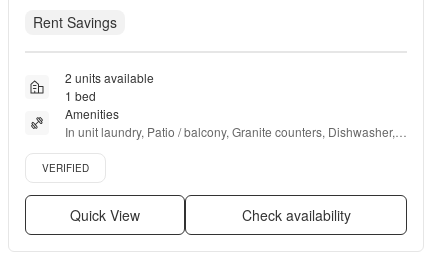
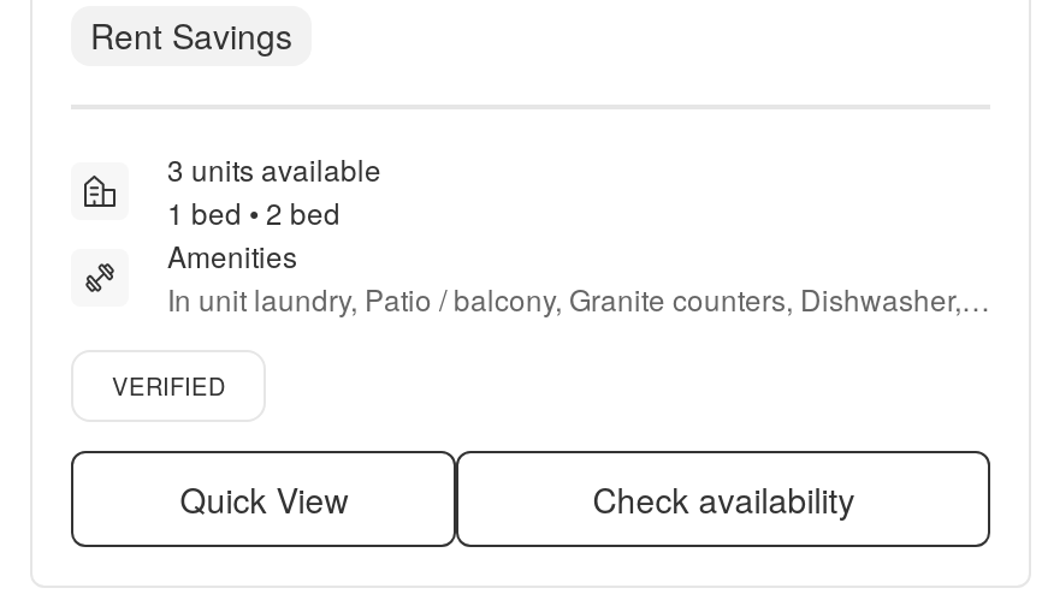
[65,69,154,104] 2 units available | 1 bed -> [167,148,381,232] 3 units available | 1 bed • 2 bed

